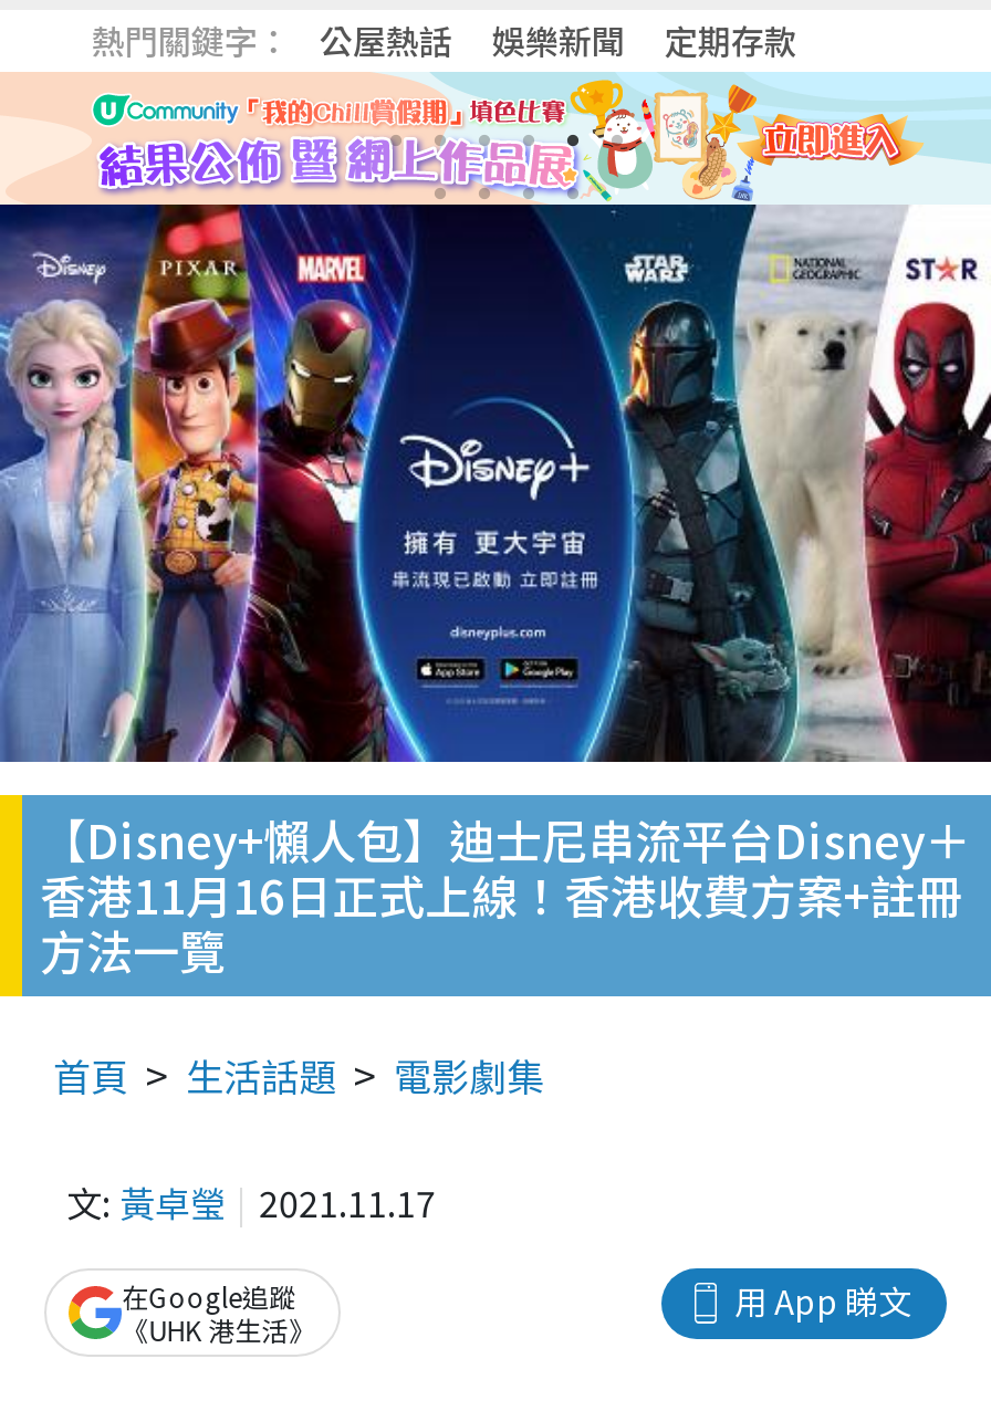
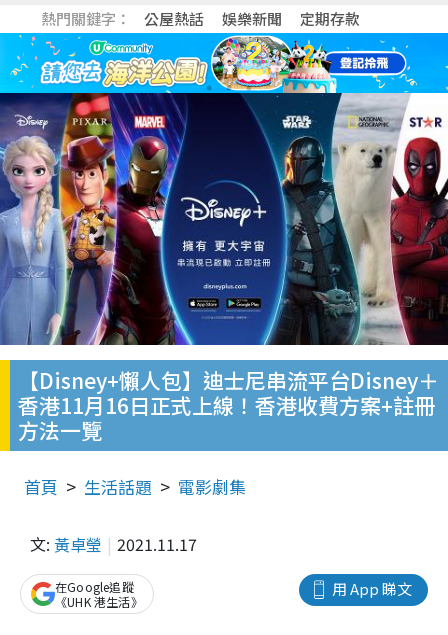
[7,72,984,207] [image] -> [3,32,445,94] [image]

